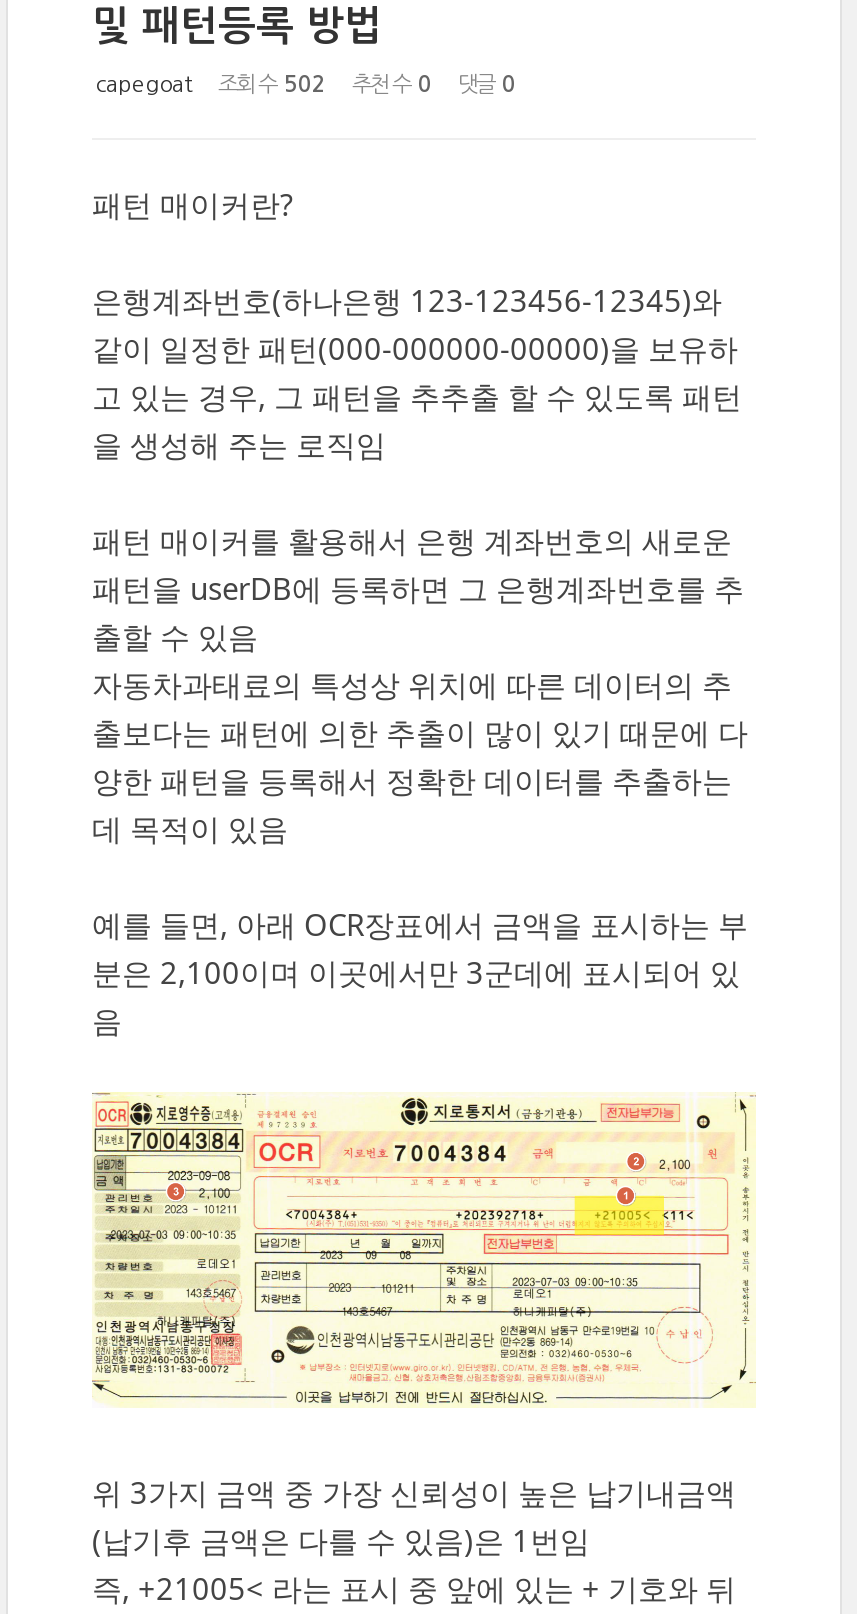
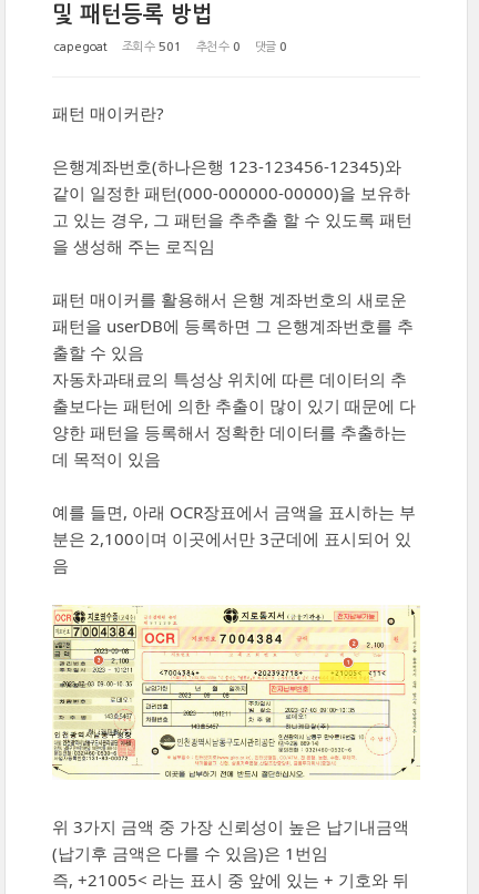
[96,74,516,96] capegoat 조회 수 502 추천 수 0 댓글 0 -> [54,41,287,53] capegoat 조회 수 501 추천 수 0 댓글 0

